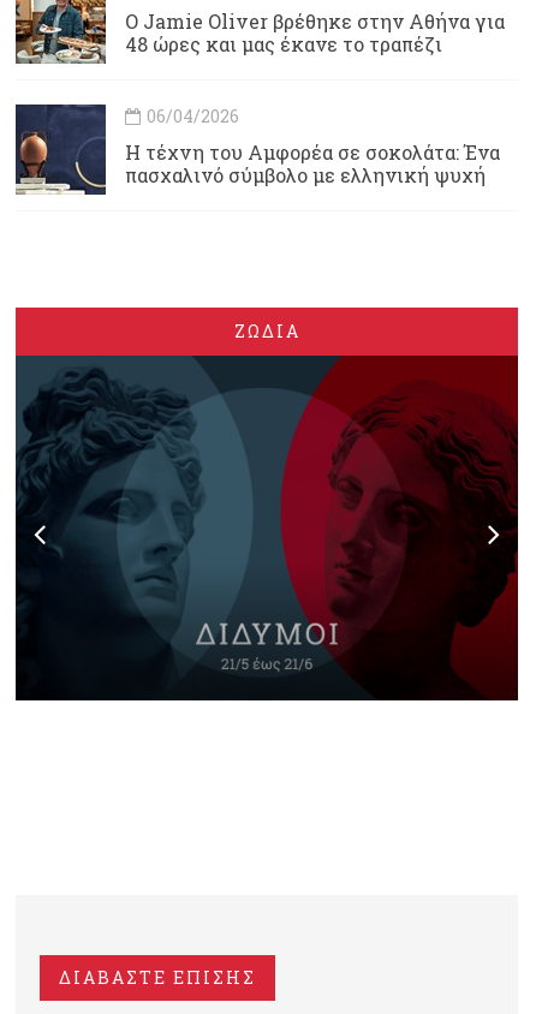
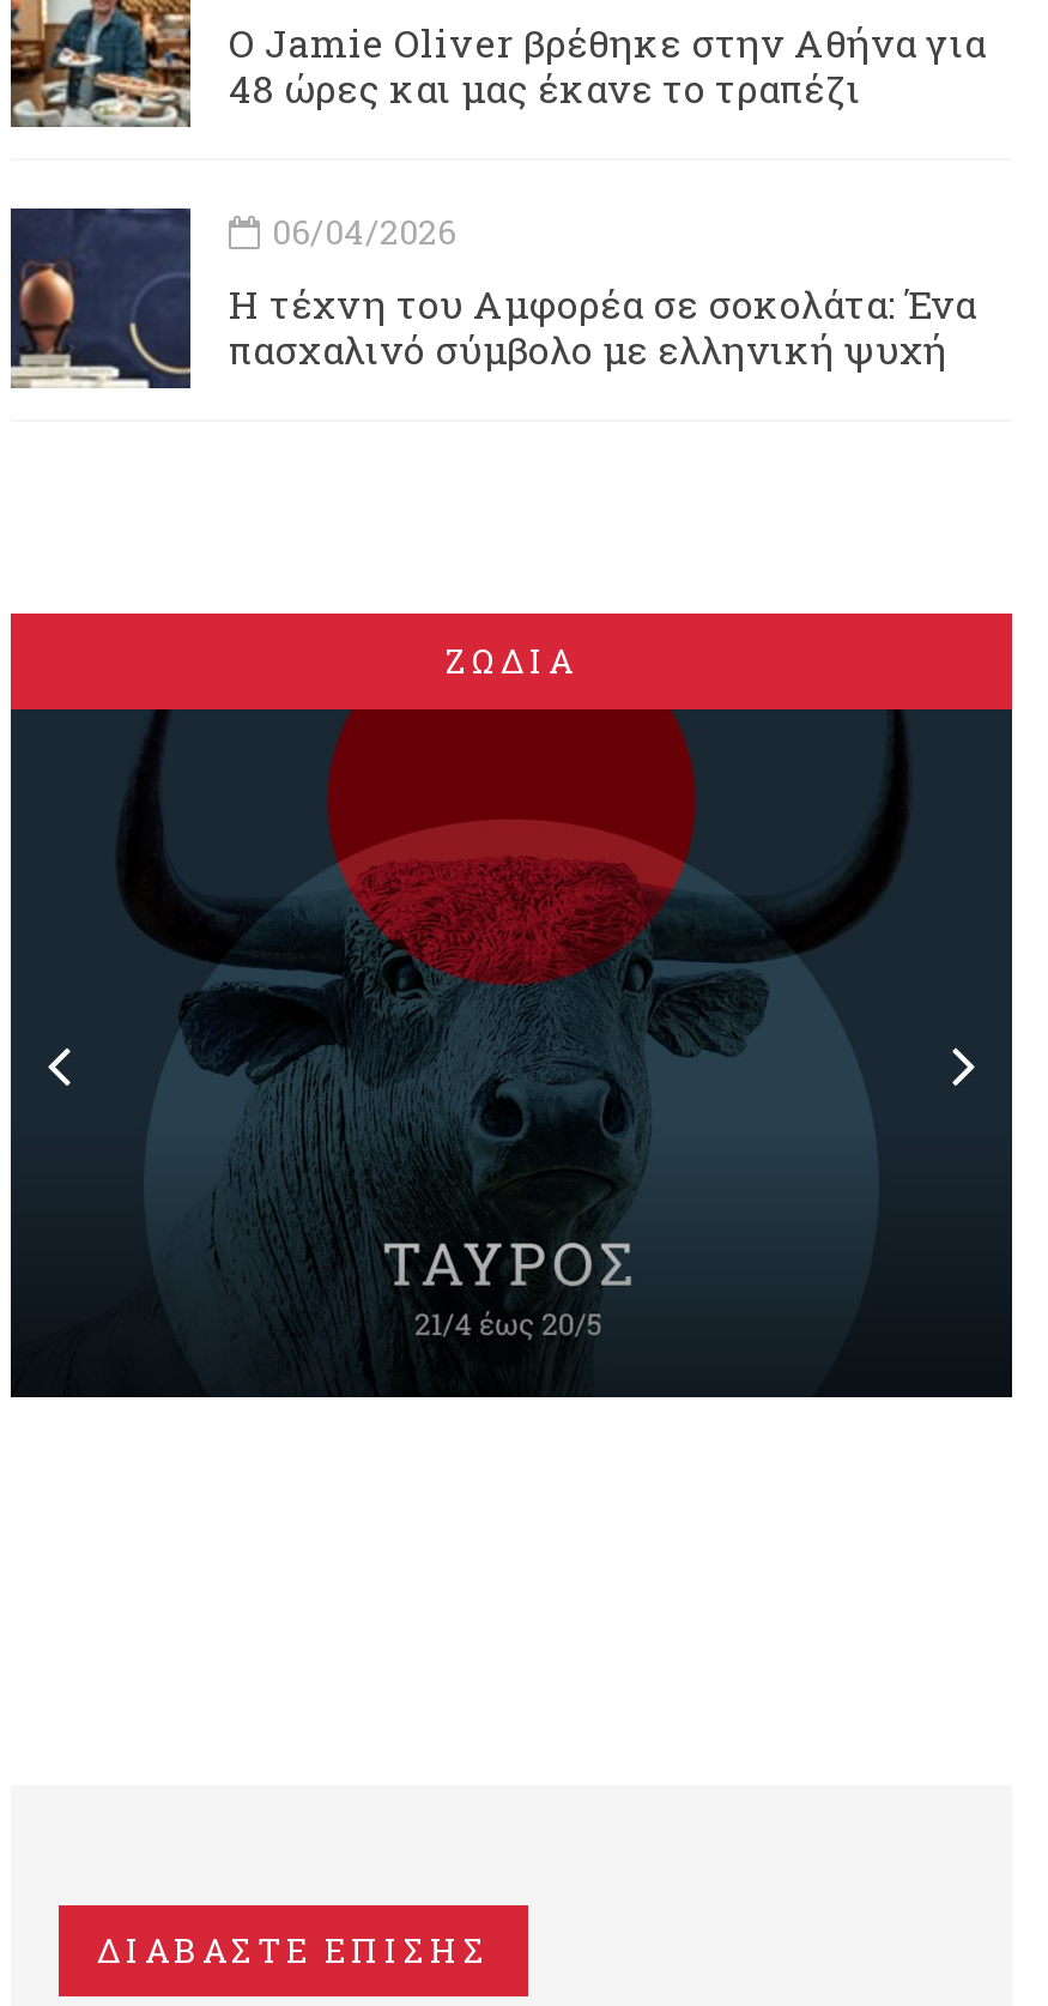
[18,356,518,698] [image] -> [13,709,1012,1390] [image]

